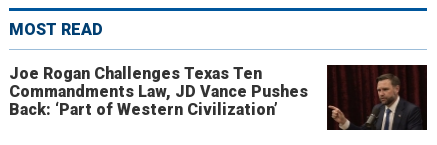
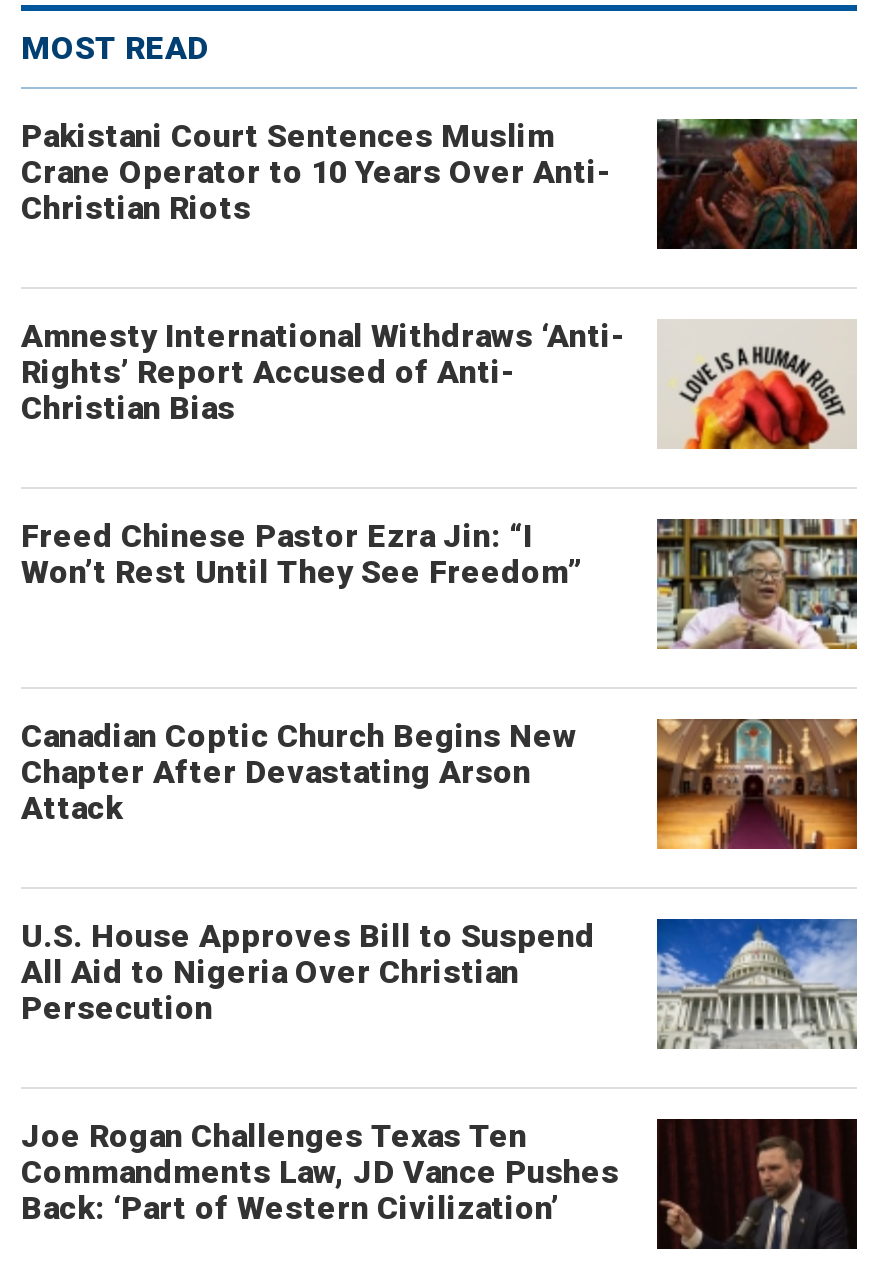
none -> [21,117,859,591] [image] | Pakistani Court Sentences Muslim | Crane Operator to 10 Years Over Anti- | Christian Riots | Amnesty International Withdraws ‘Anti- | Rights’ Report Accused of Anti- | Christian Bias | Freed Chinese Pastor Ezra Jin: “I | Won’t Rest Until They See Freedom”
none -> [21,717,859,1027] [image] | Canadian Coptic Church Begins New | Chapter After Devastating Arson | Attack | U.S. House Approves Bill to Suspend | All Aid to Nigeria Over Christian | Persecution
none -> [655,517,859,651] [image]
none -> [655,917,859,1051] [image]
none -> [657,319,857,451] [image]

